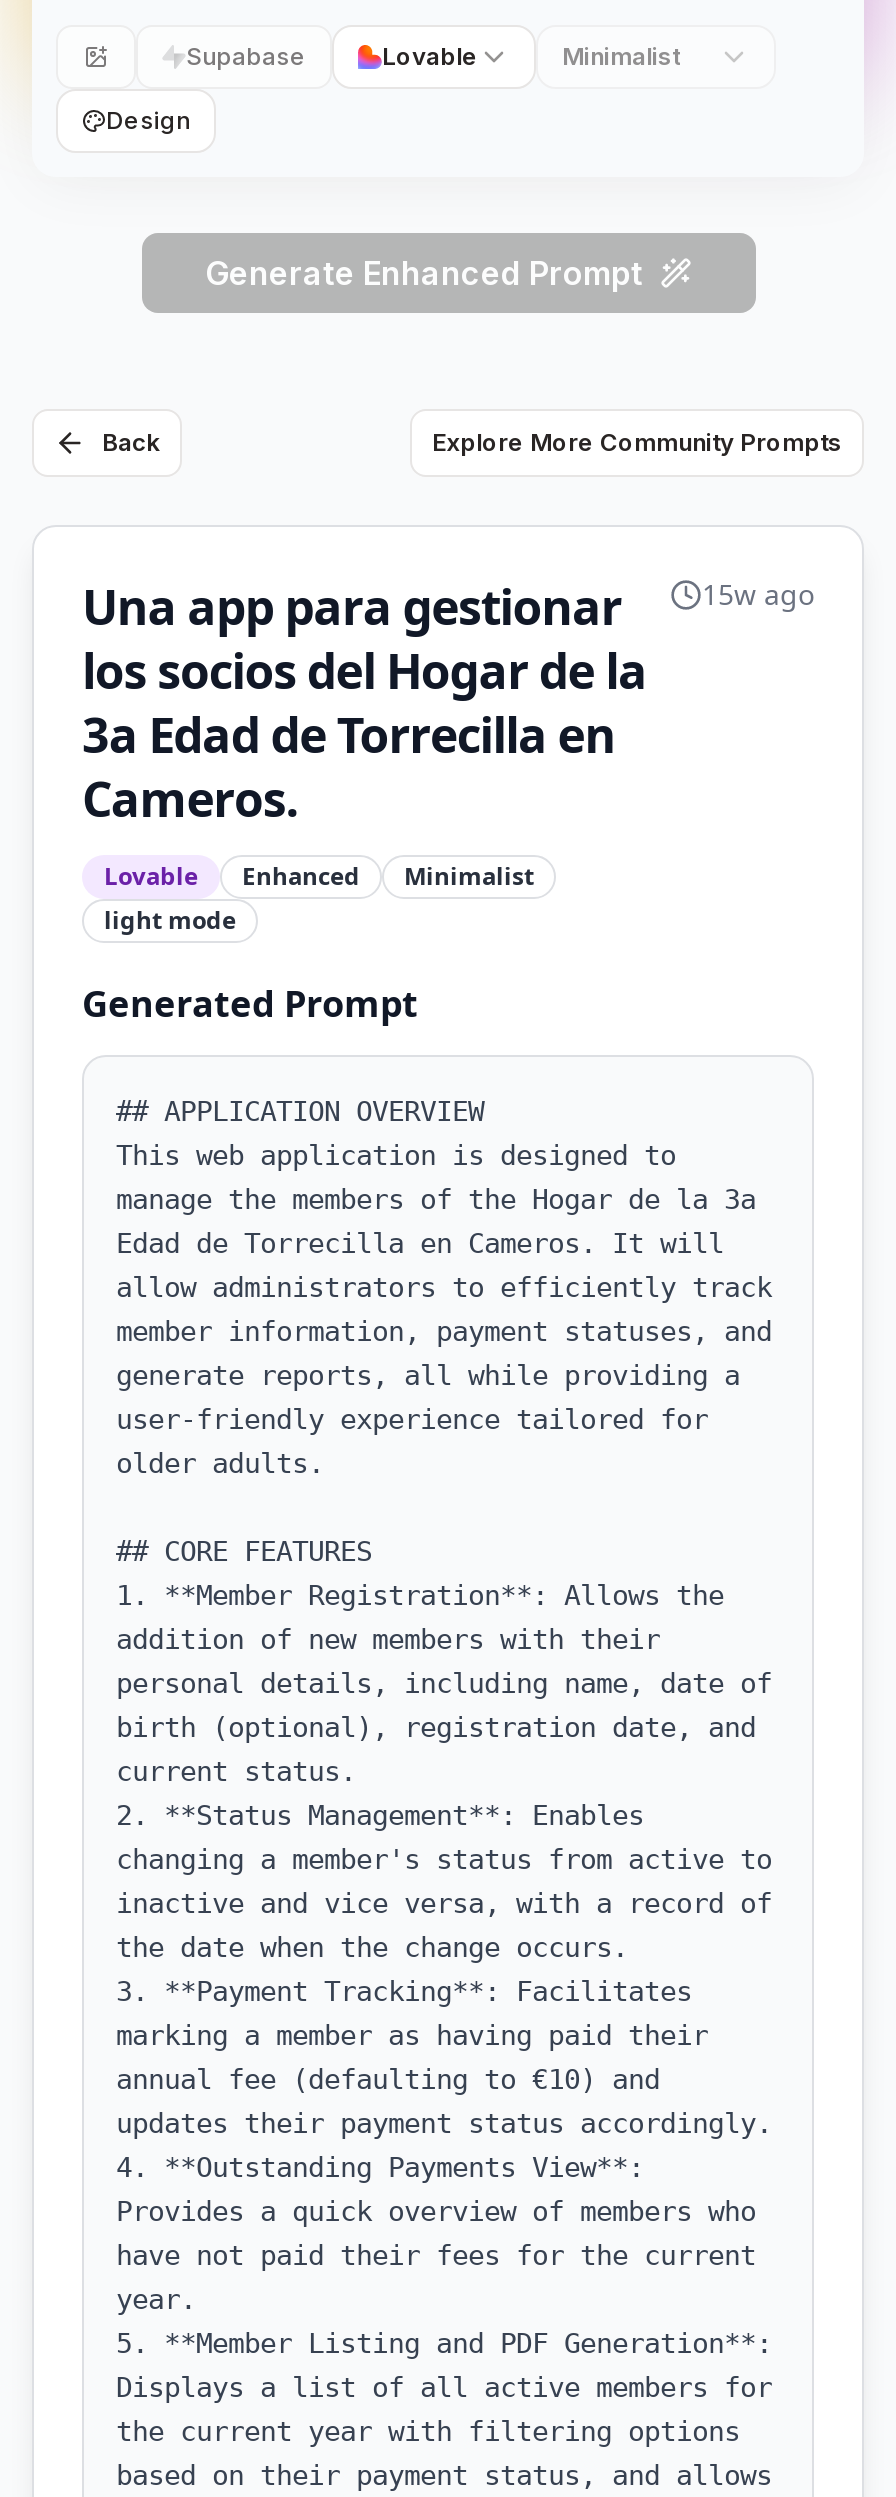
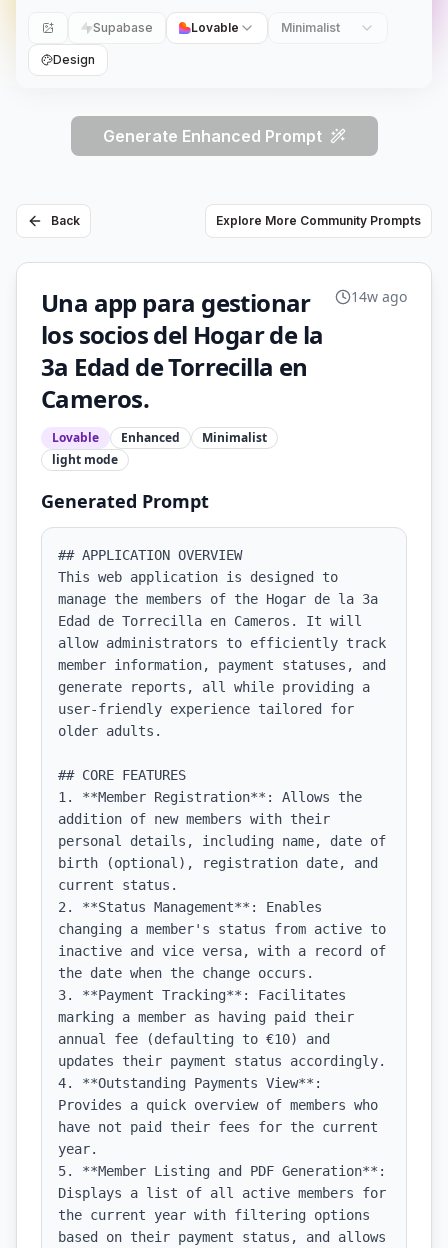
[702,575,814,613] 15w ago -> [351,287,407,306] 14w ago

